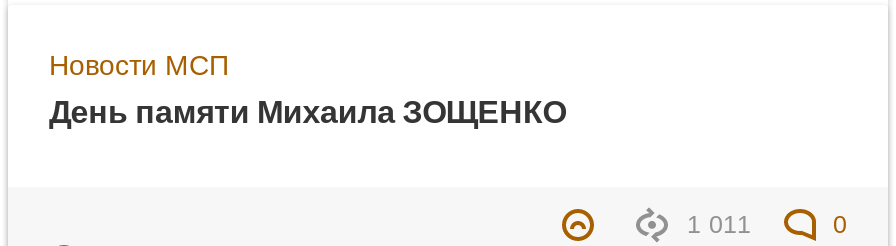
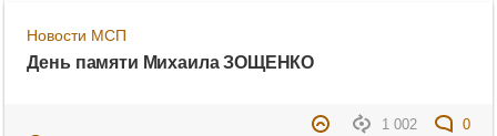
[679,212,751,240] 1 011 -> [377,117,417,132] 1 002

